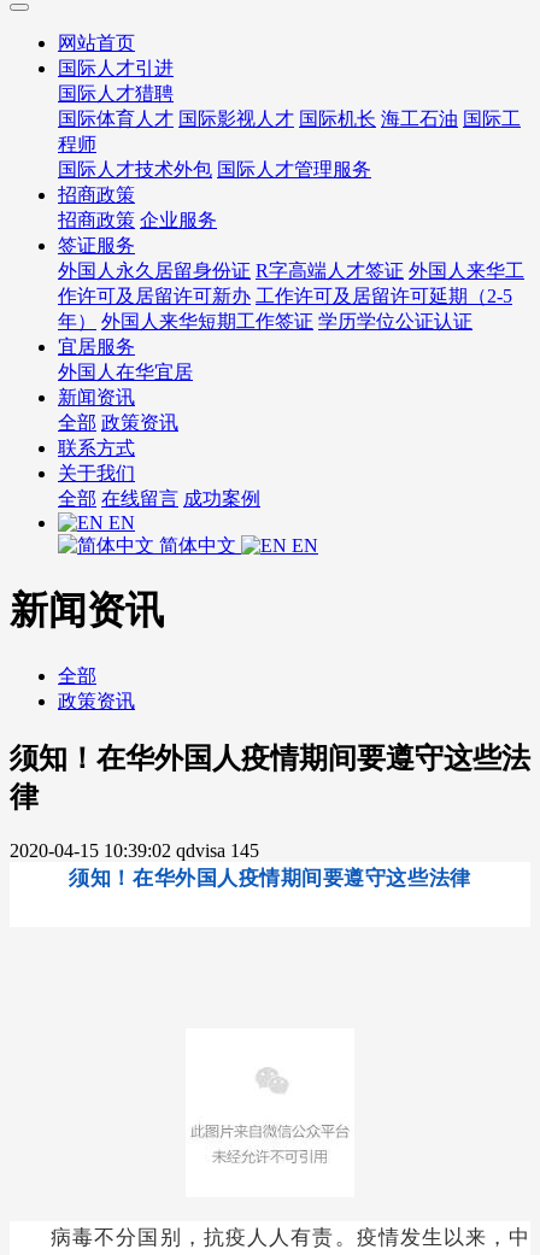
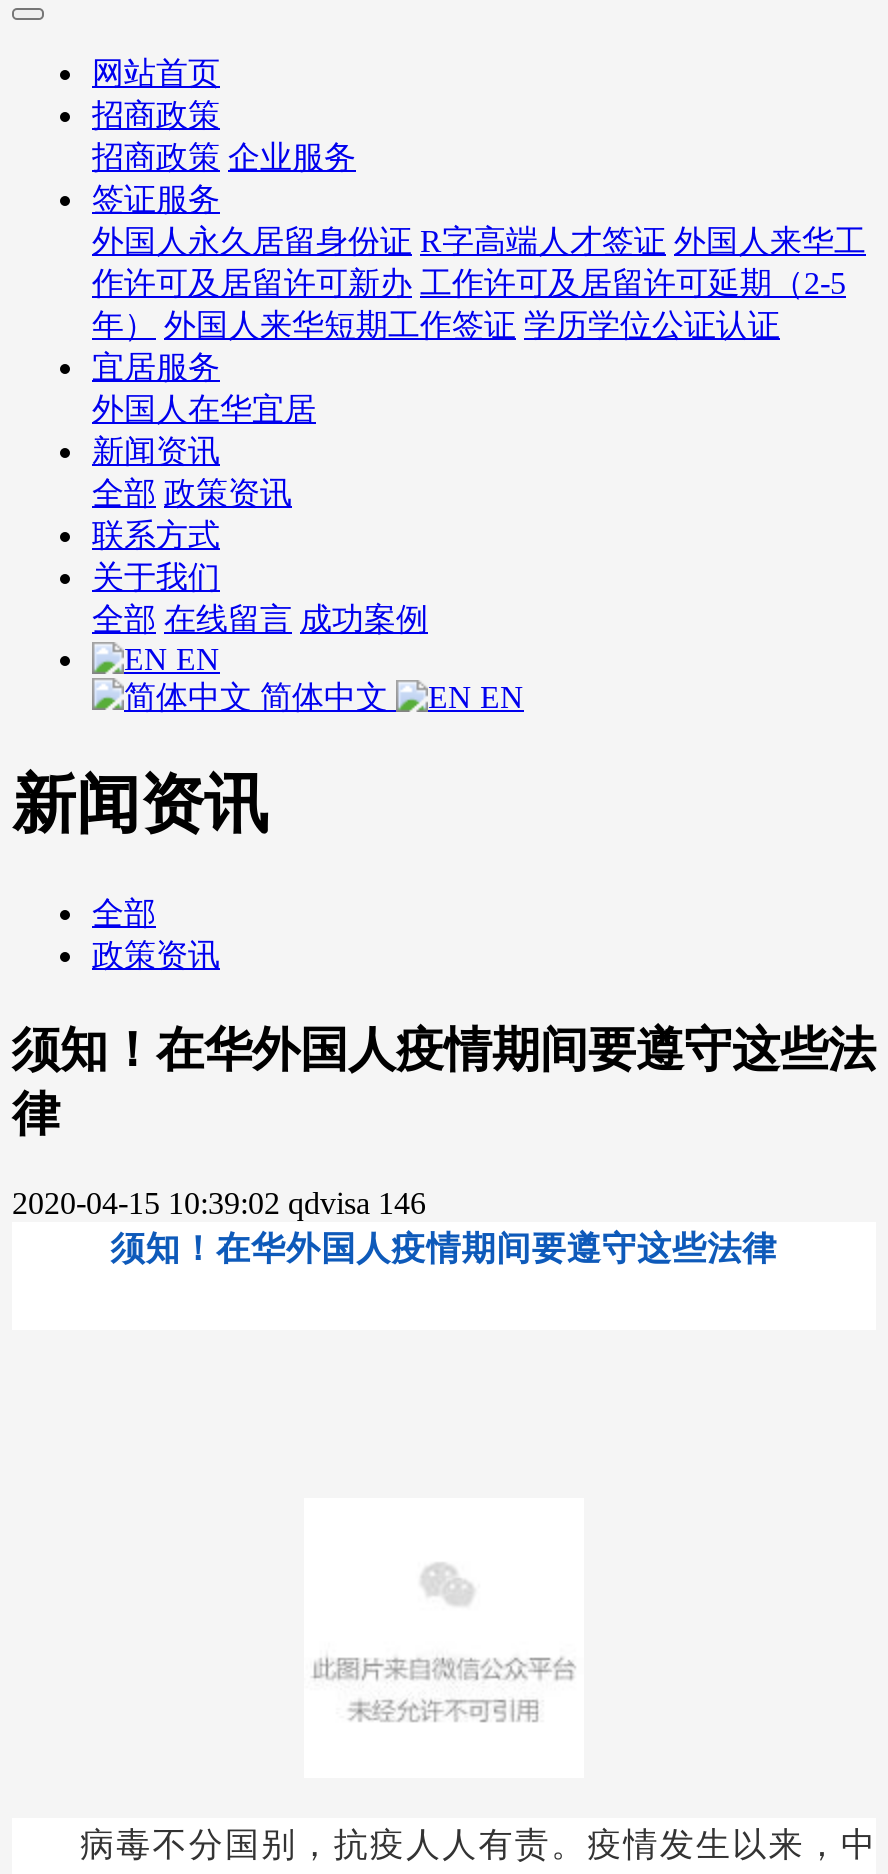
[58,58,521,180] 国际人才引进 | 国际人才猎聘 | 国际体育人才 国际影视人才 国际机长 海工石油 国际工 | 程师 | 国际人才技术外包 国际人才管理服务 -> none
[10,840,259,860] 2020-04-15 10:39:02 qdvisa 145 -> [12,1185,426,1219] 2020-04-15 10:39:02 qdvisa 146

